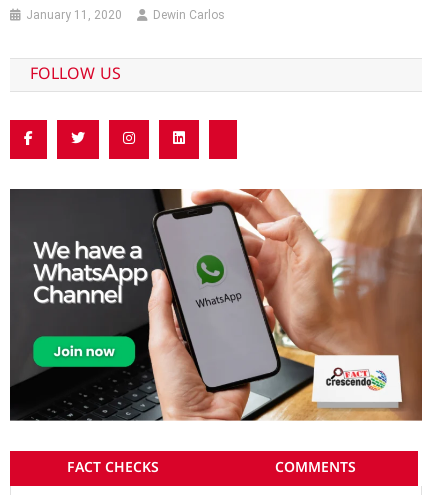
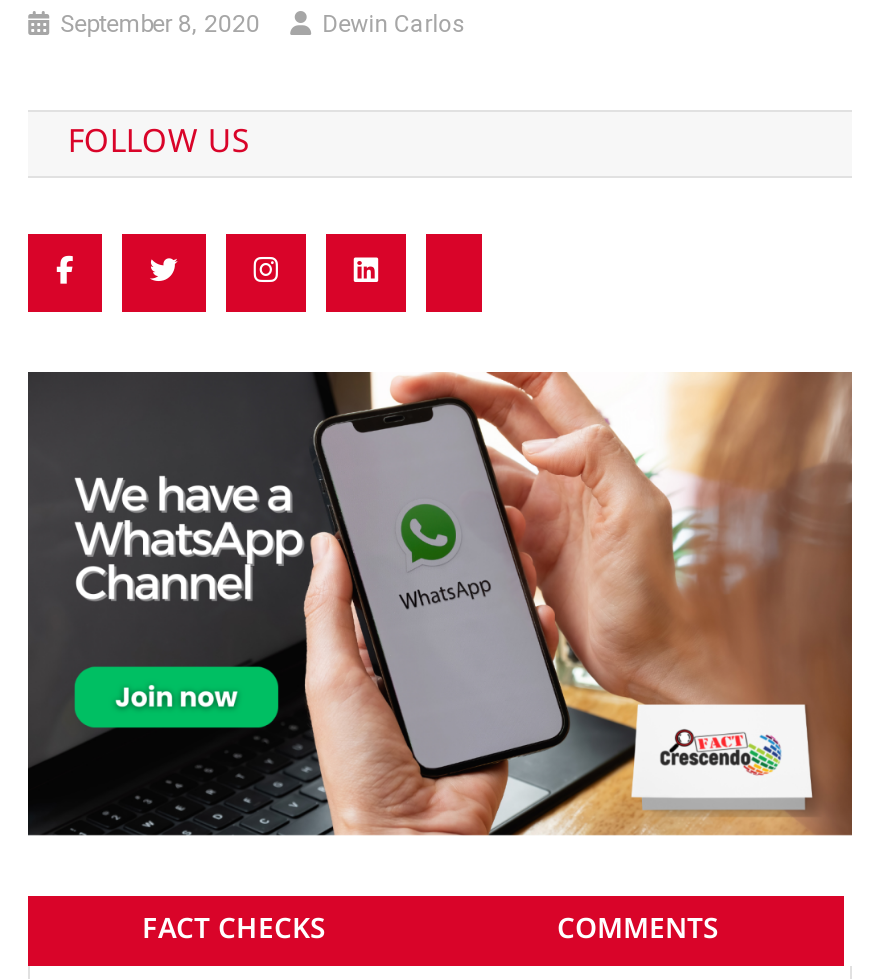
[26,8,122,22] January 11, 2020 -> [60,9,260,37] September 8, 2020

